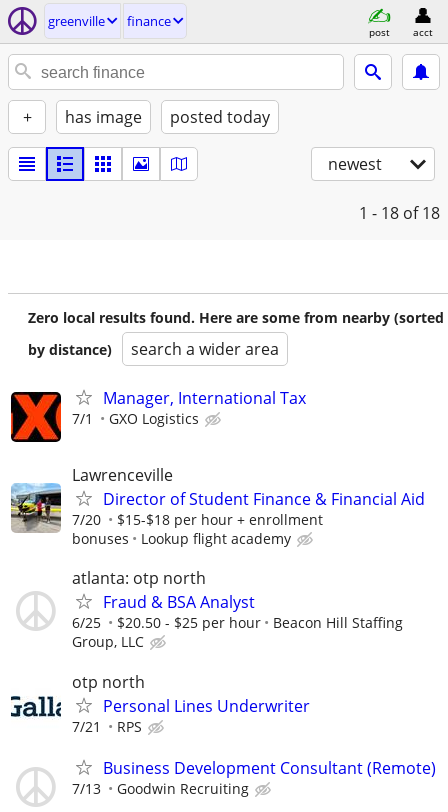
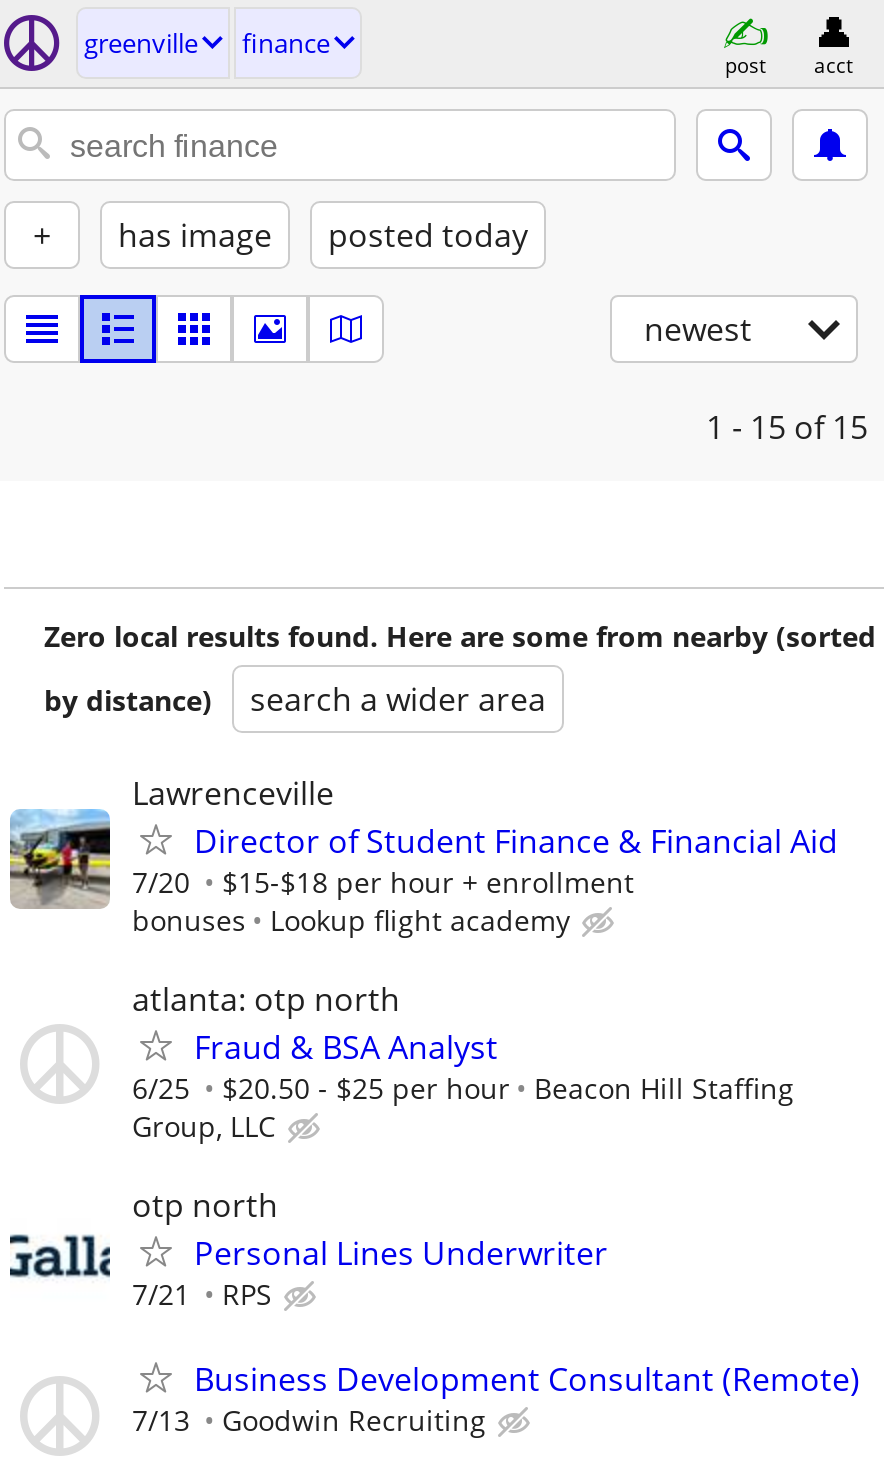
[359,202,440,224] 1 - 18 of 18 -> [706,405,868,449] 1 - 15 of 15
[10,387,306,443] [image] | Manager, International Tax | 7/1 | GXO Logistics -> none

